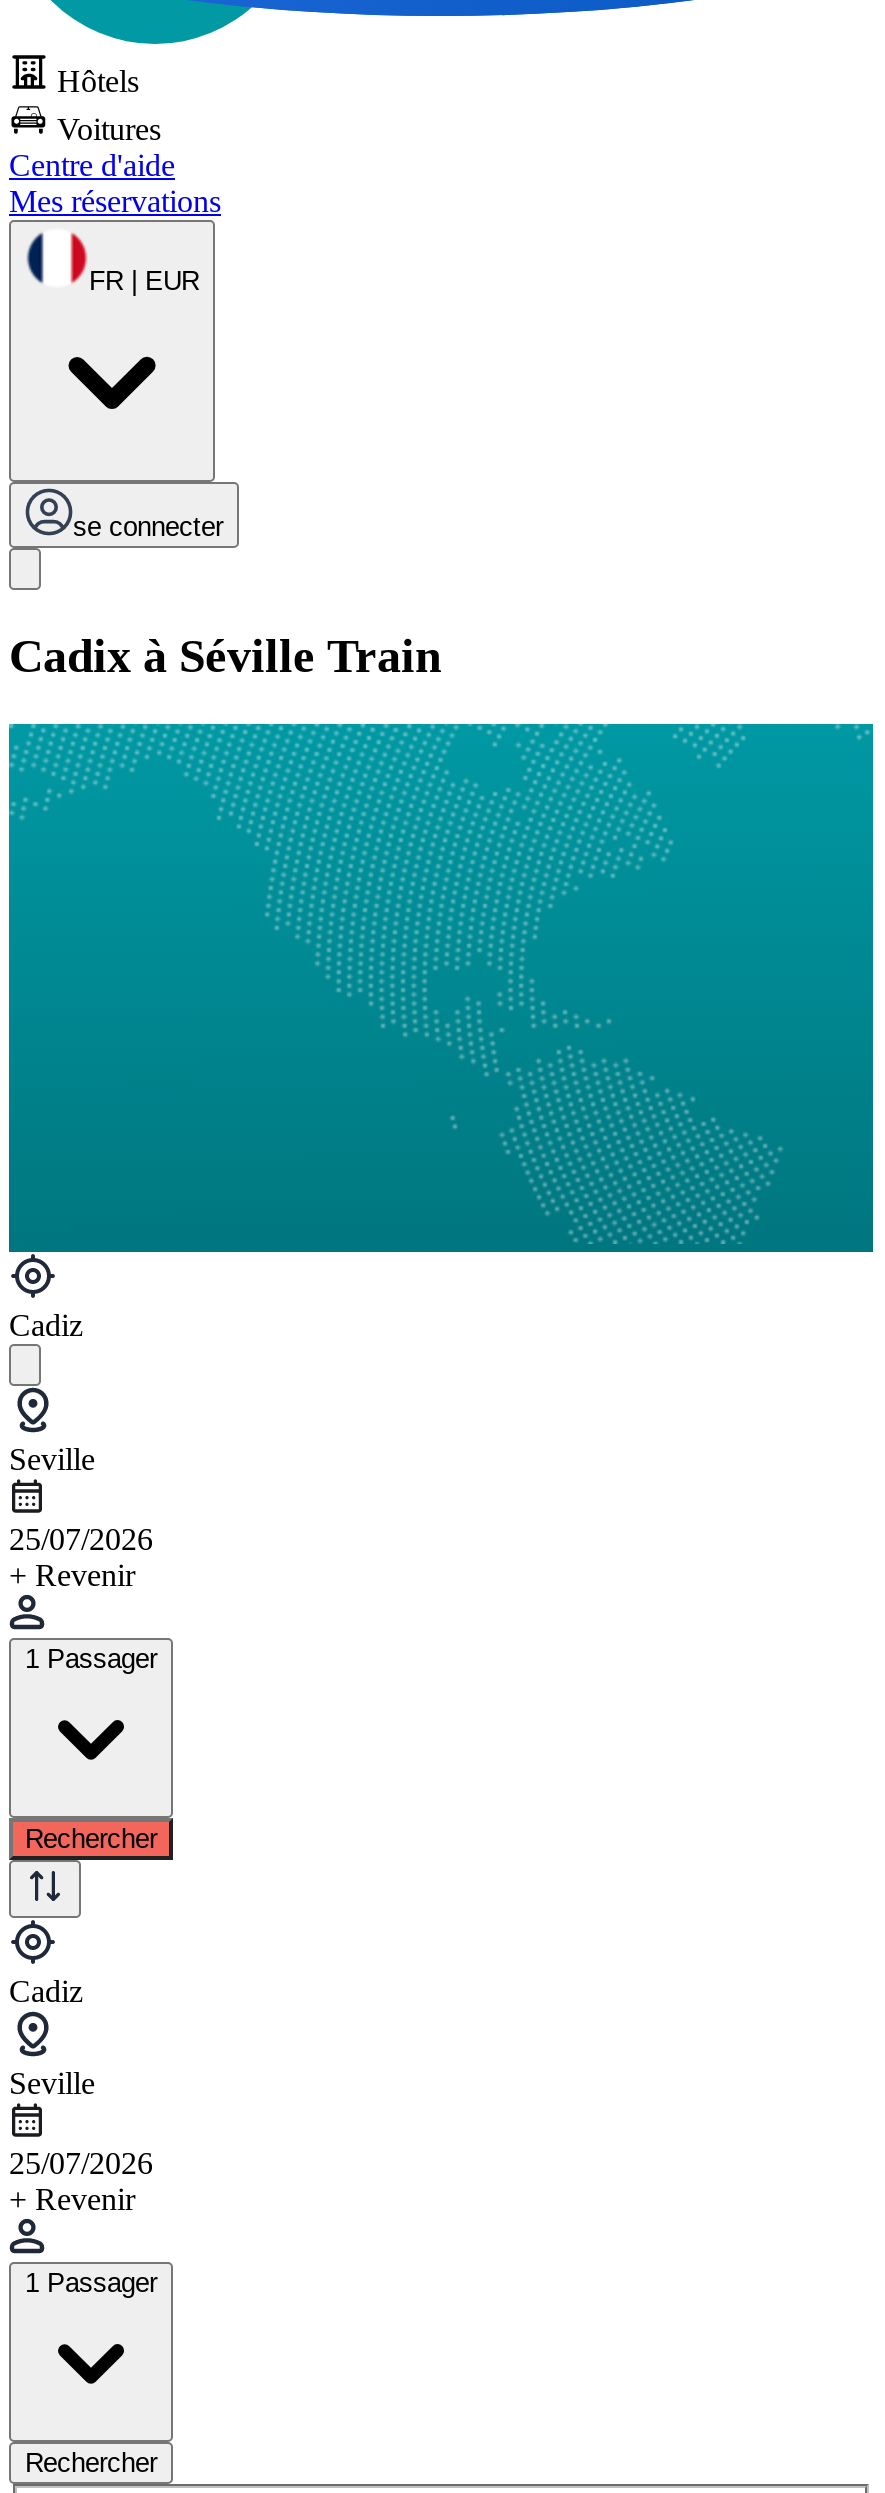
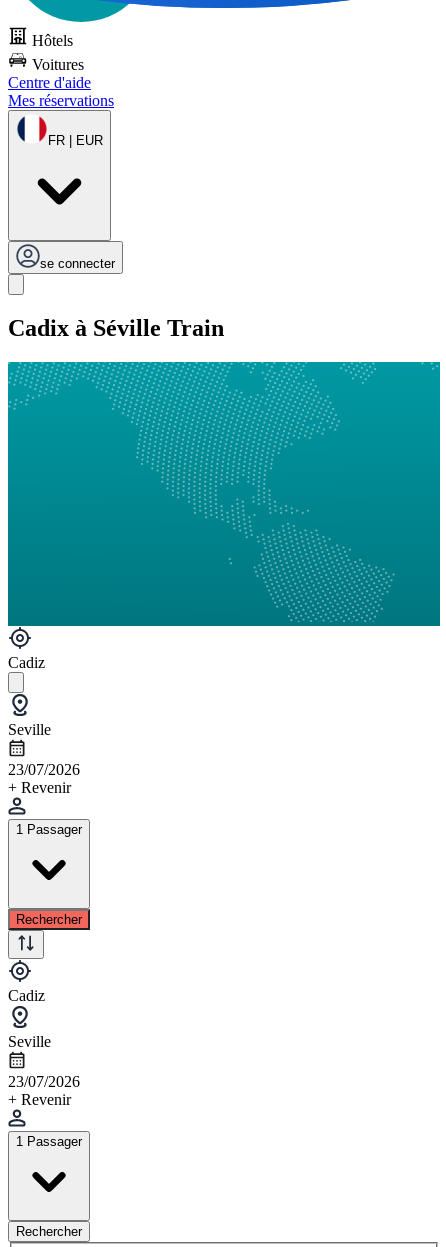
[9,1522,153,1556] 25/07/2026 -> [8,761,80,778] 23/07/2026
[9,2146,153,2180] 25/07/2026 -> [8,1073,80,1090] 23/07/2026

